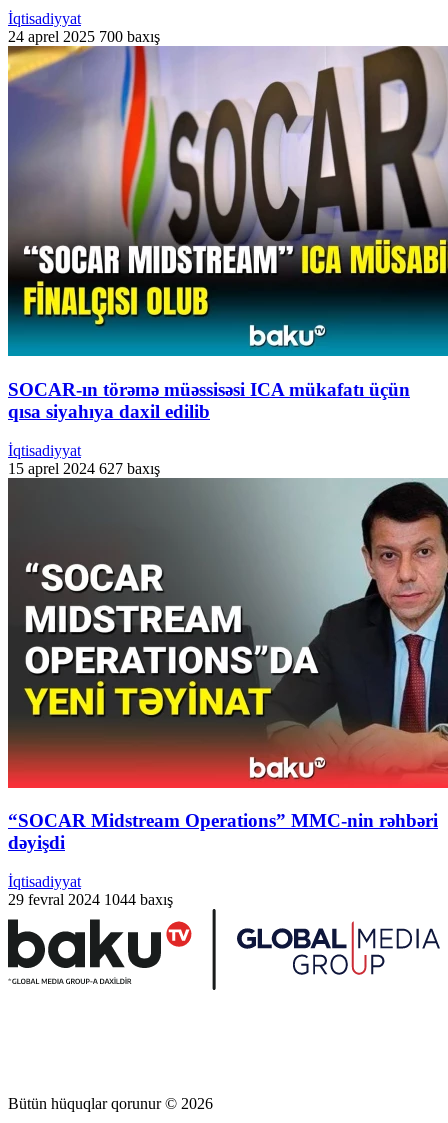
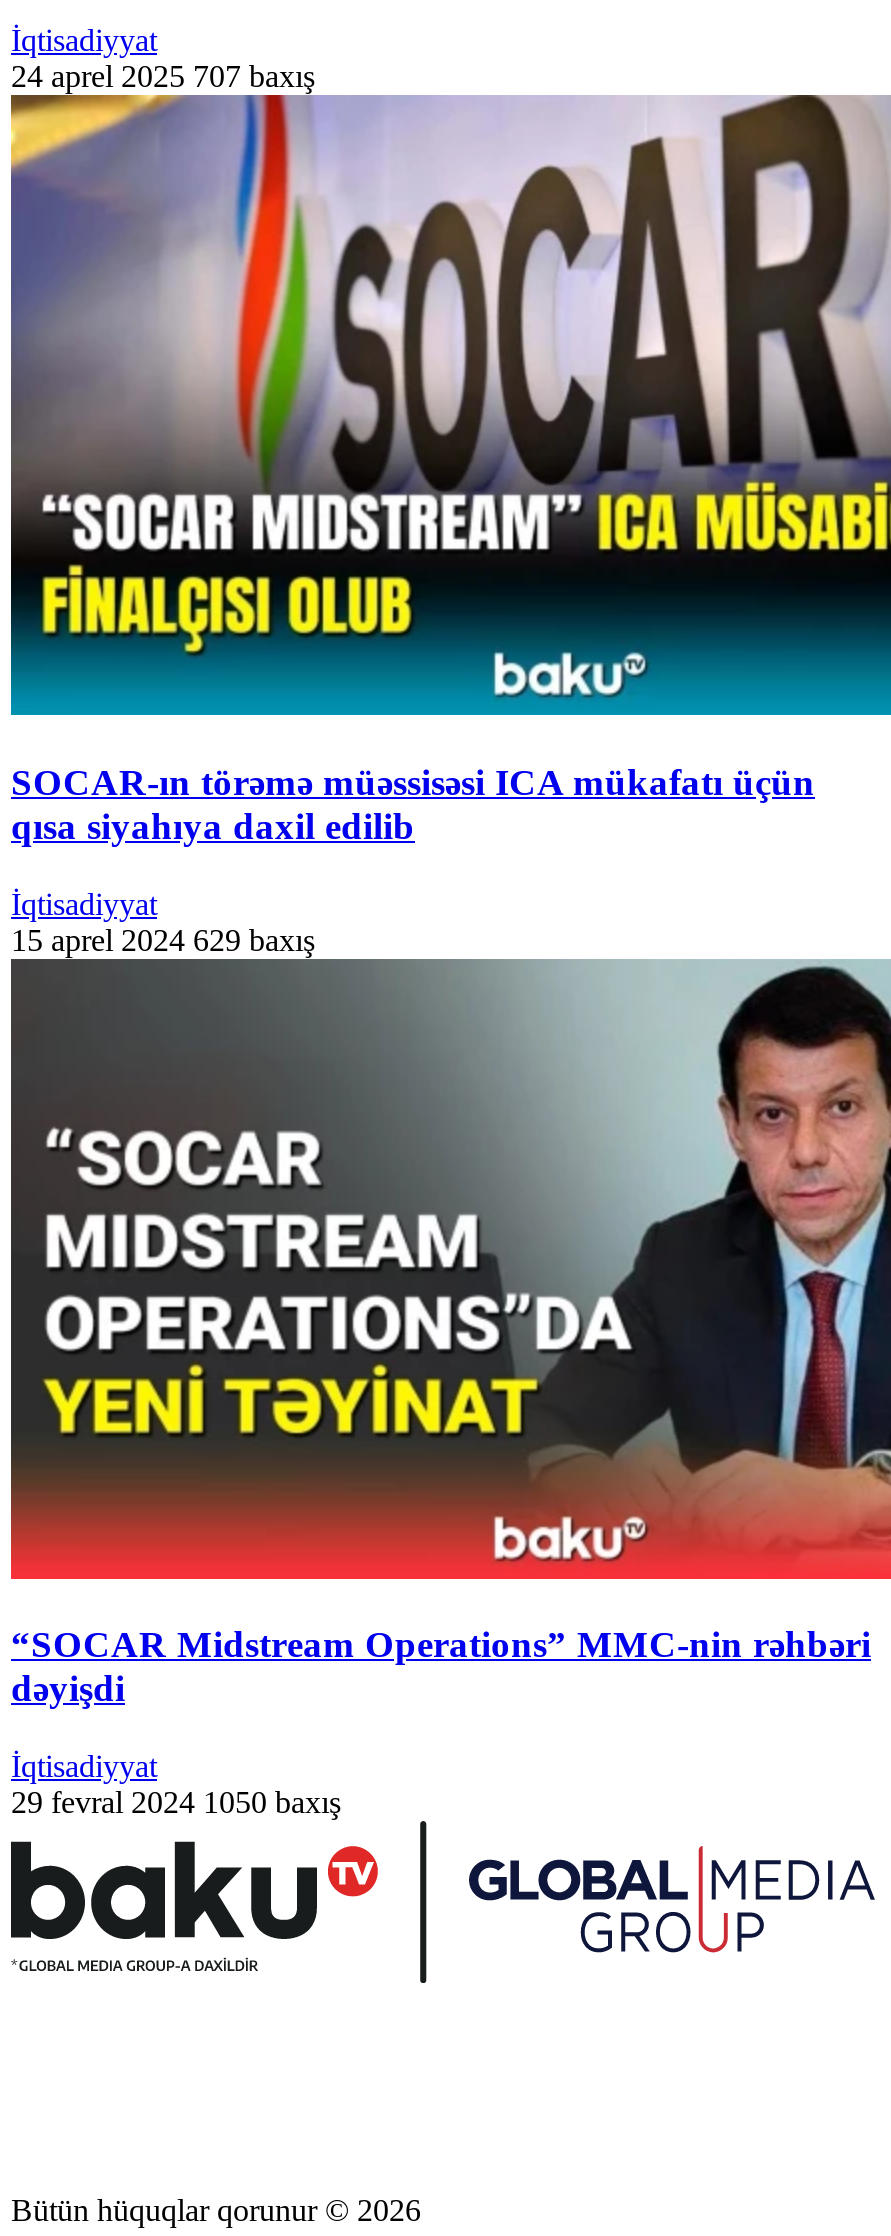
[8,28,160,45] 24 aprel 2025 700 baxış -> [11,60,315,94] 24 aprel 2025 707 baxış
[8,460,160,477] 15 aprel 2024 627 baxış -> [11,923,315,957] 15 aprel 2024 629 baxış
[8,891,173,908] 29 fevral 2024 1044 baxış -> [11,1785,341,1819] 29 fevral 2024 1050 baxış

